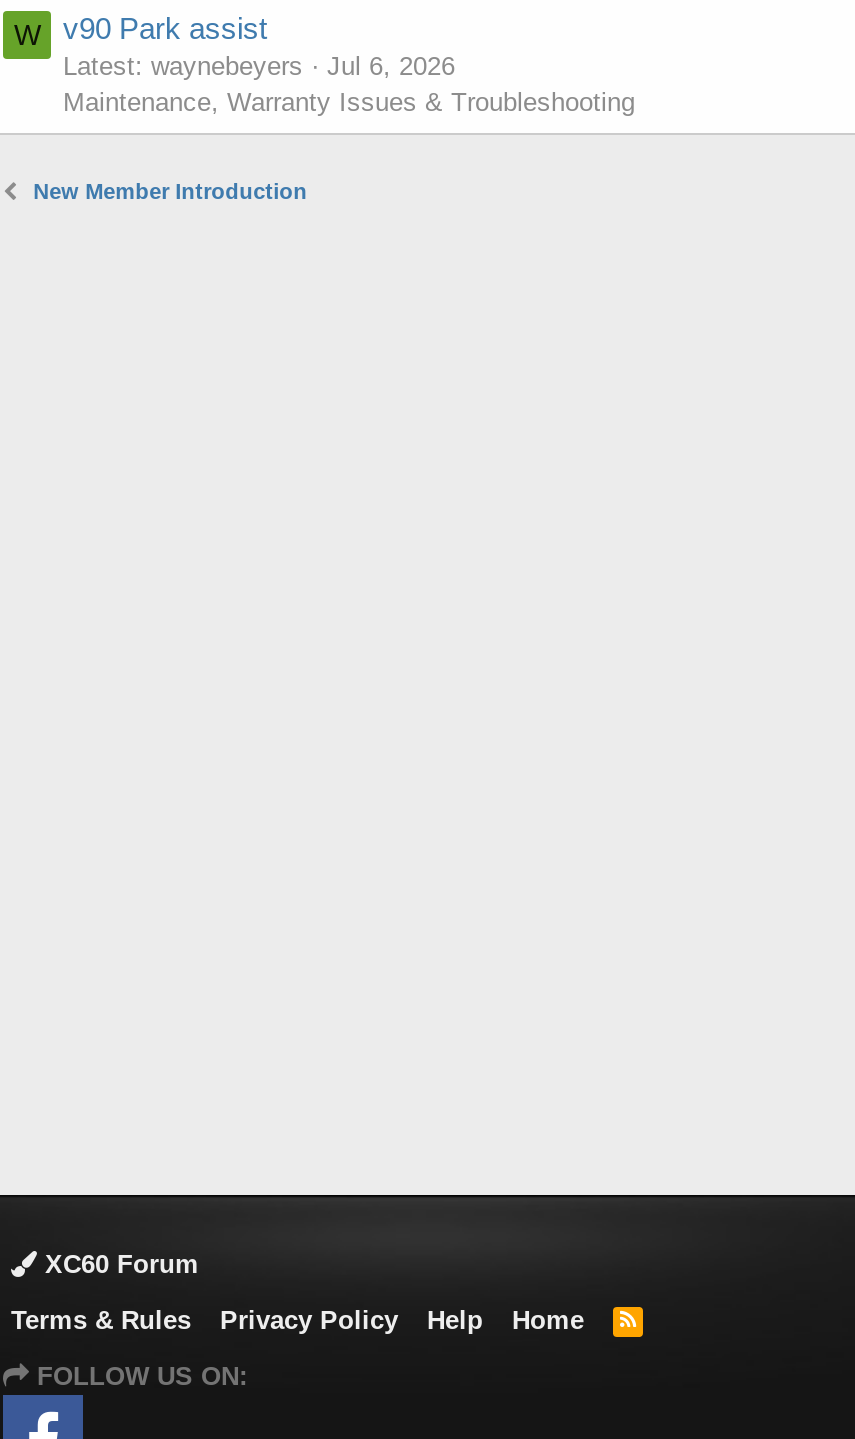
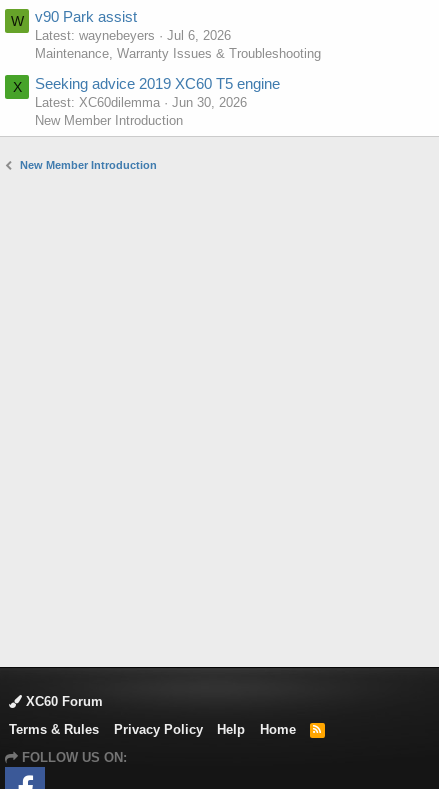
none -> [12,75,280,128] X | Seeking advice 2019 XC60 T5 engine | Latest: XC60dilemma | Jun 30, 2026 | New Member Introduction

